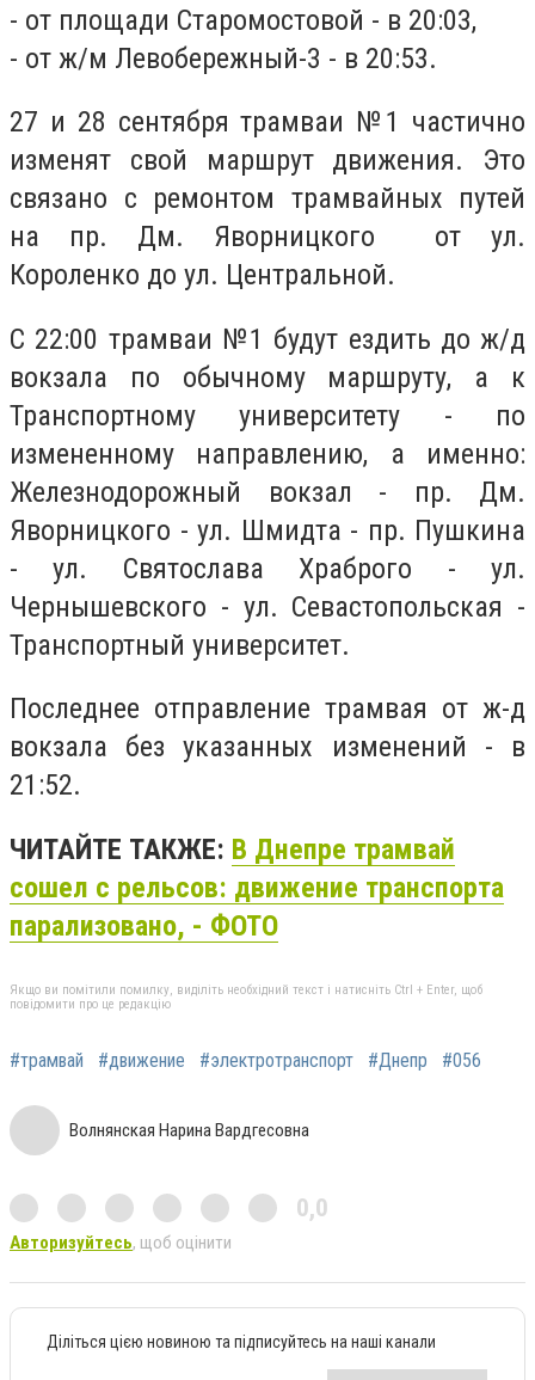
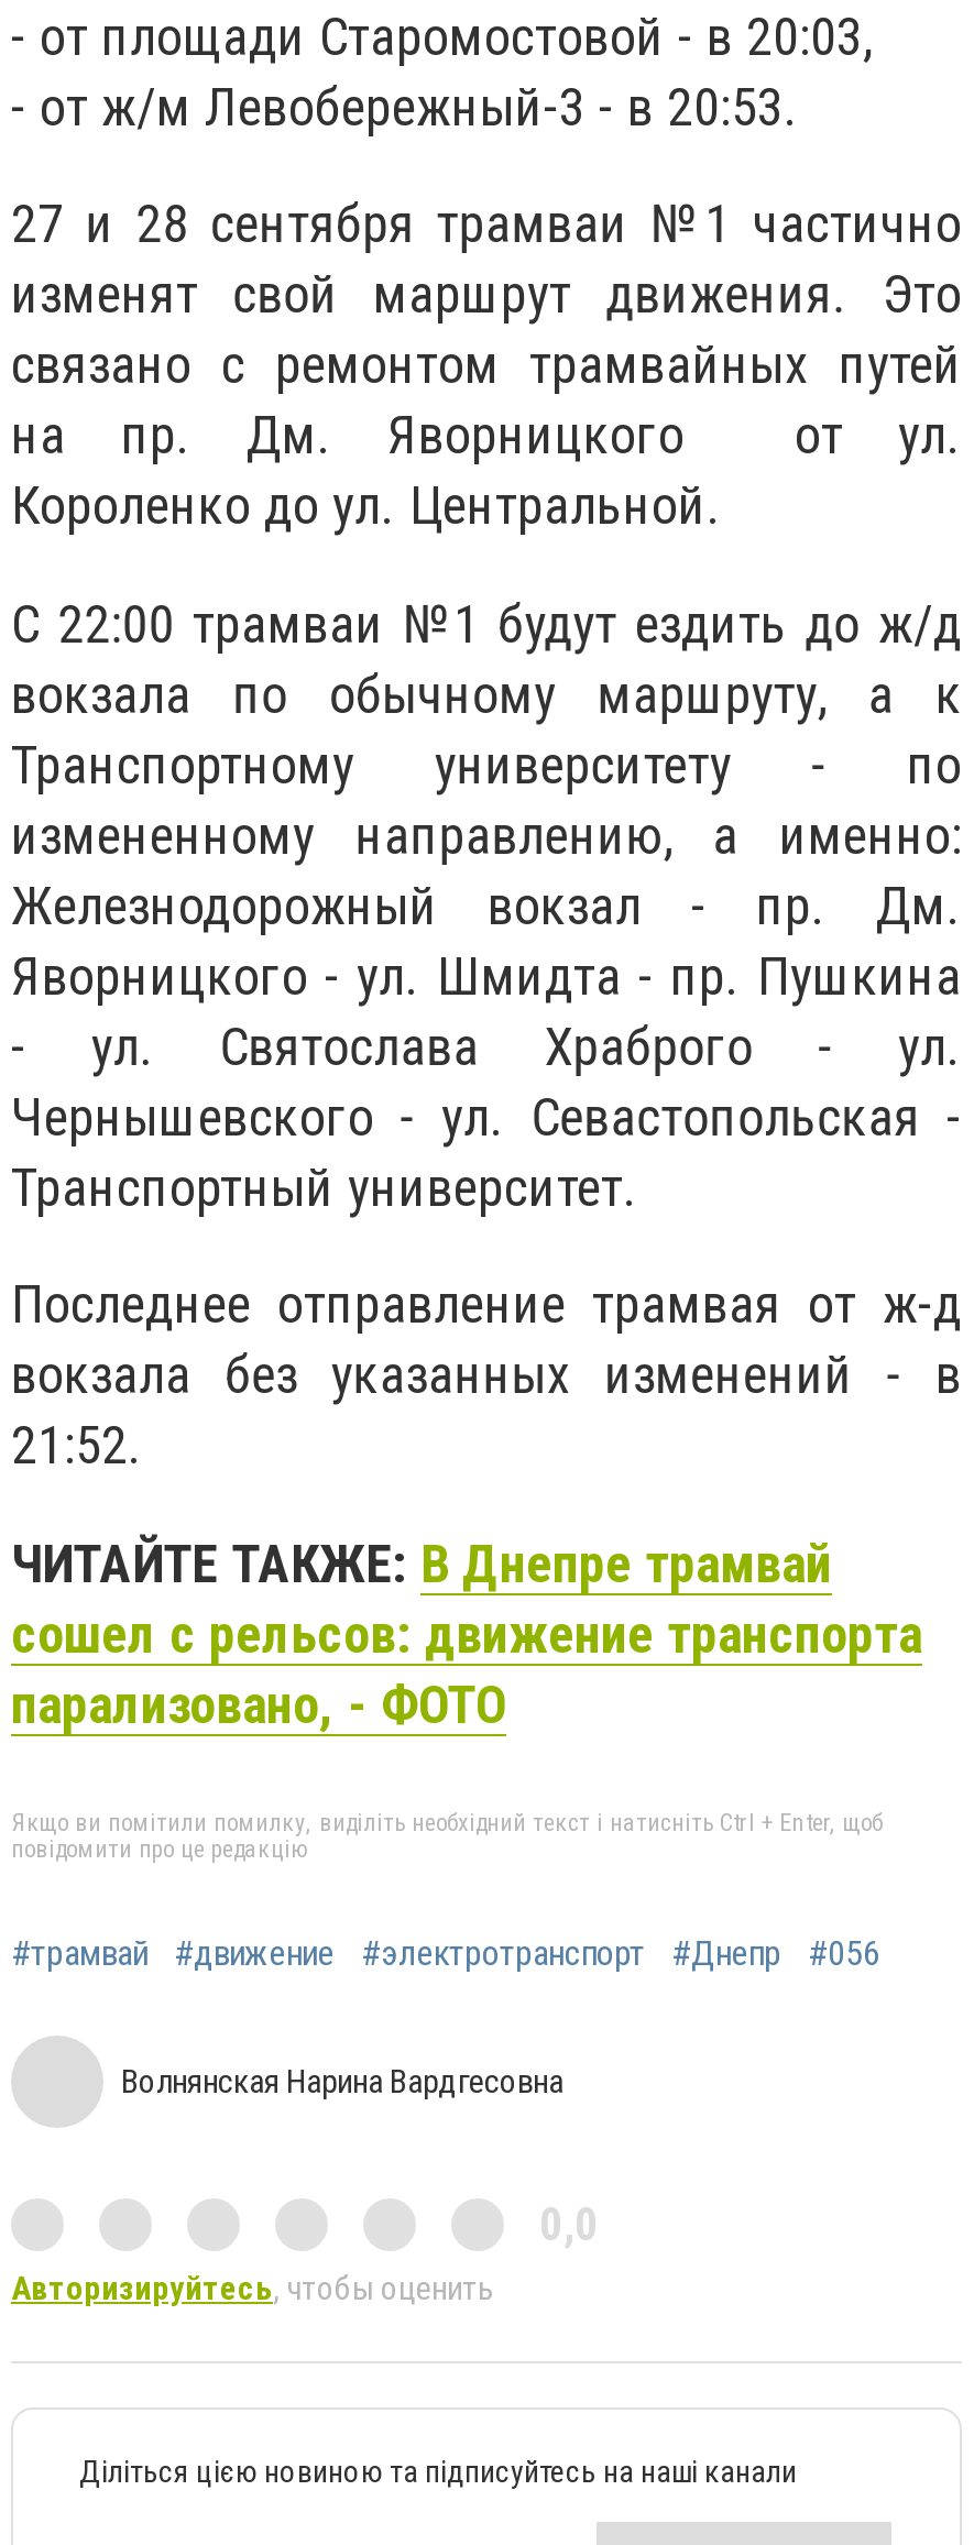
[10,1231,232,1253] Авторизуйтесь, щоб оцінити -> [11,2268,493,2307] Авторизируйтесь, чтобы оценить

